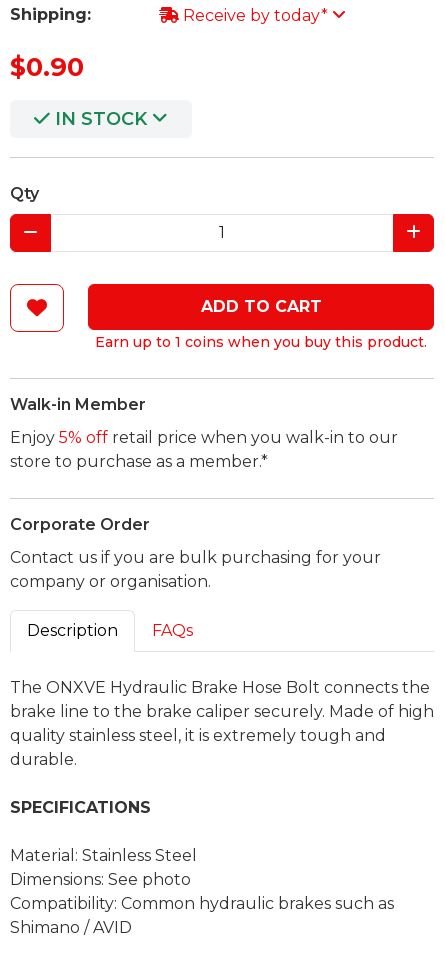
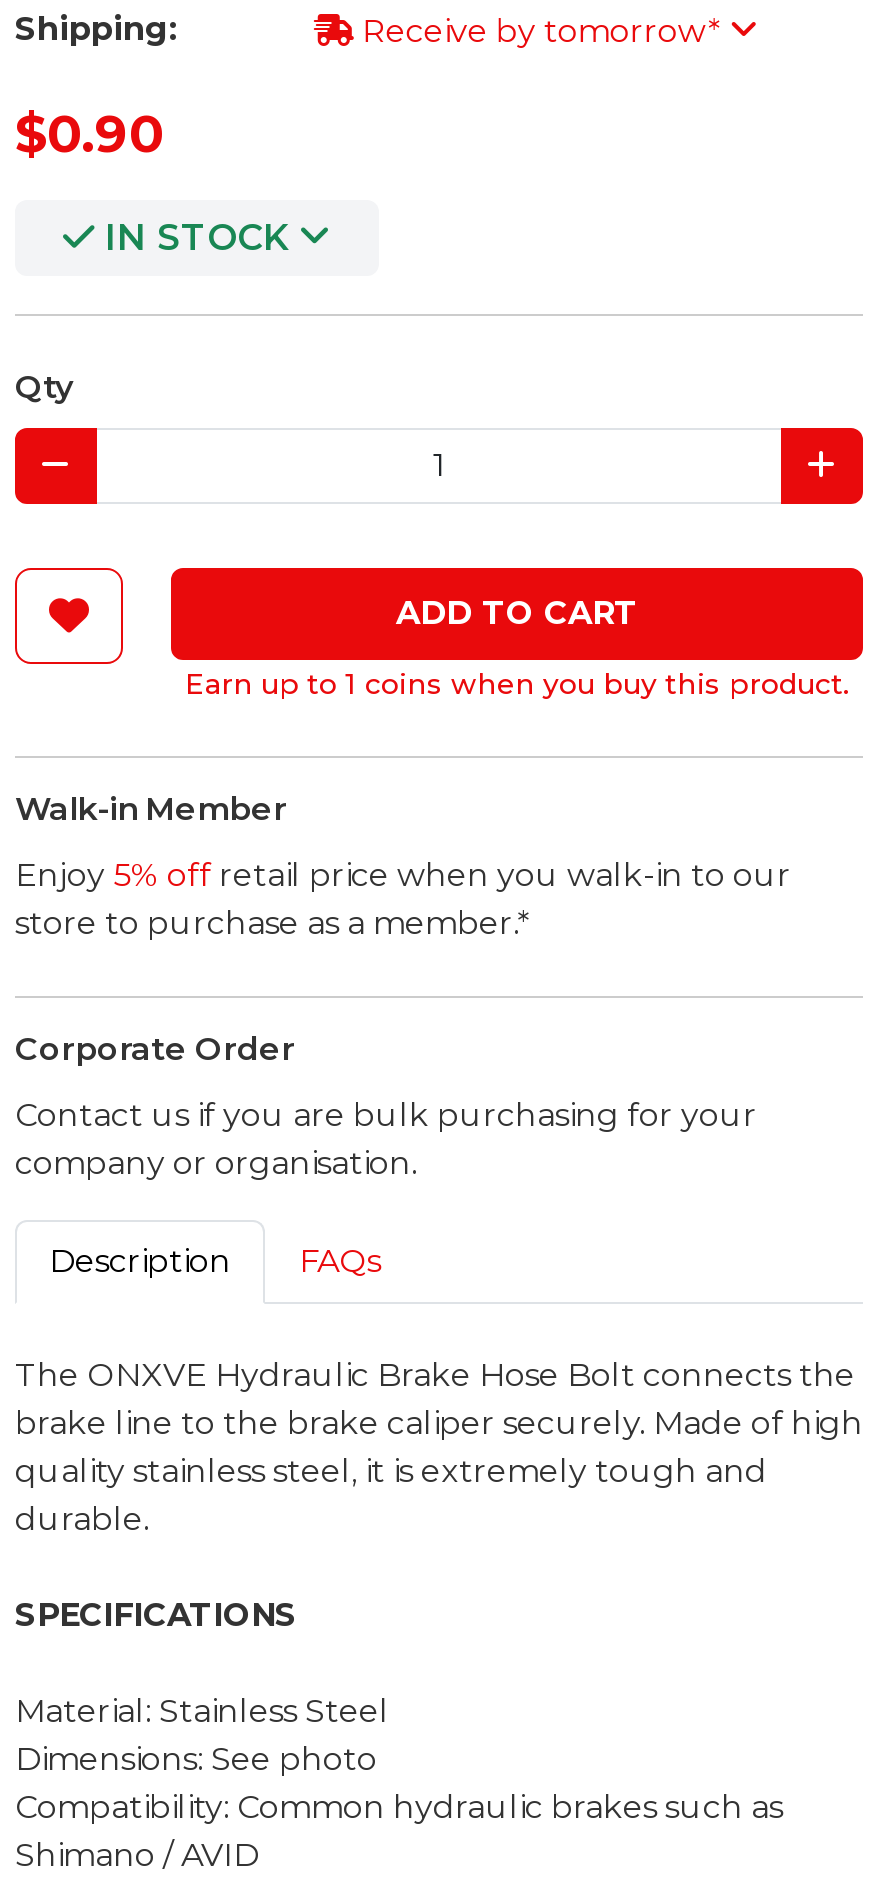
[179,6,332,25] Receive by today* -> [354,11,730,49] Receive by tomorrow*

